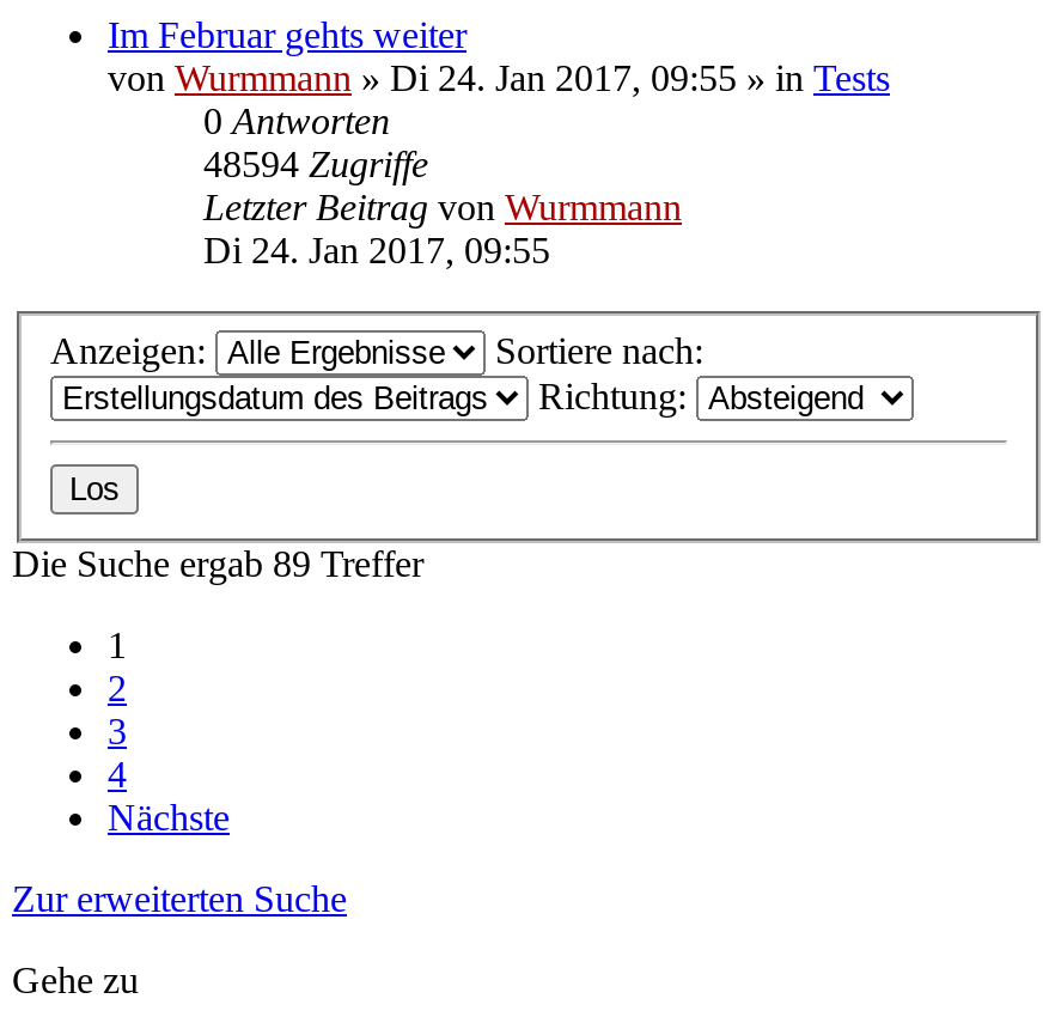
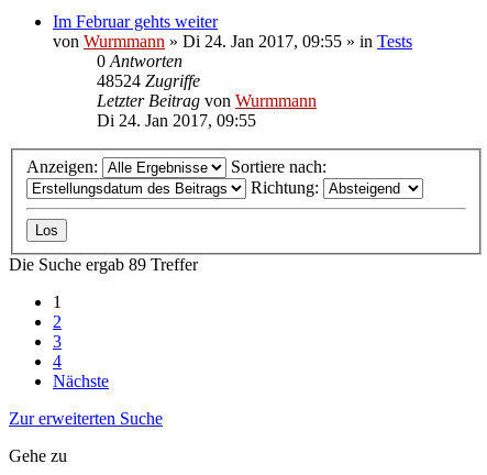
[203,144,428,184] 48594 Zugriffe -> [97,71,200,90] 48524 Zugriffe

